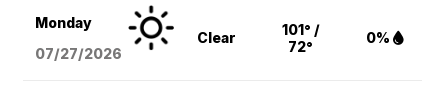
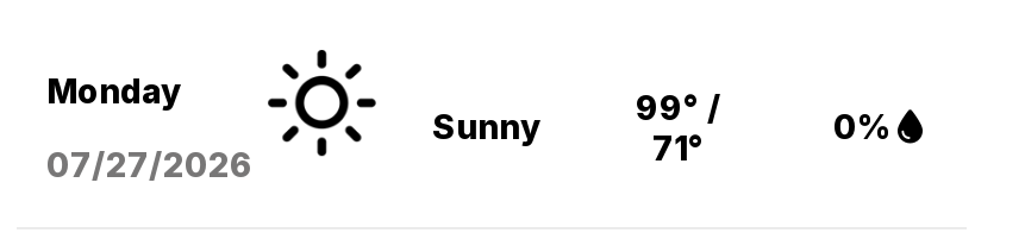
[197,21,320,55] Clear | 101° / | 72° -> [432,86,721,167] Sunny | 99° / | 71°

